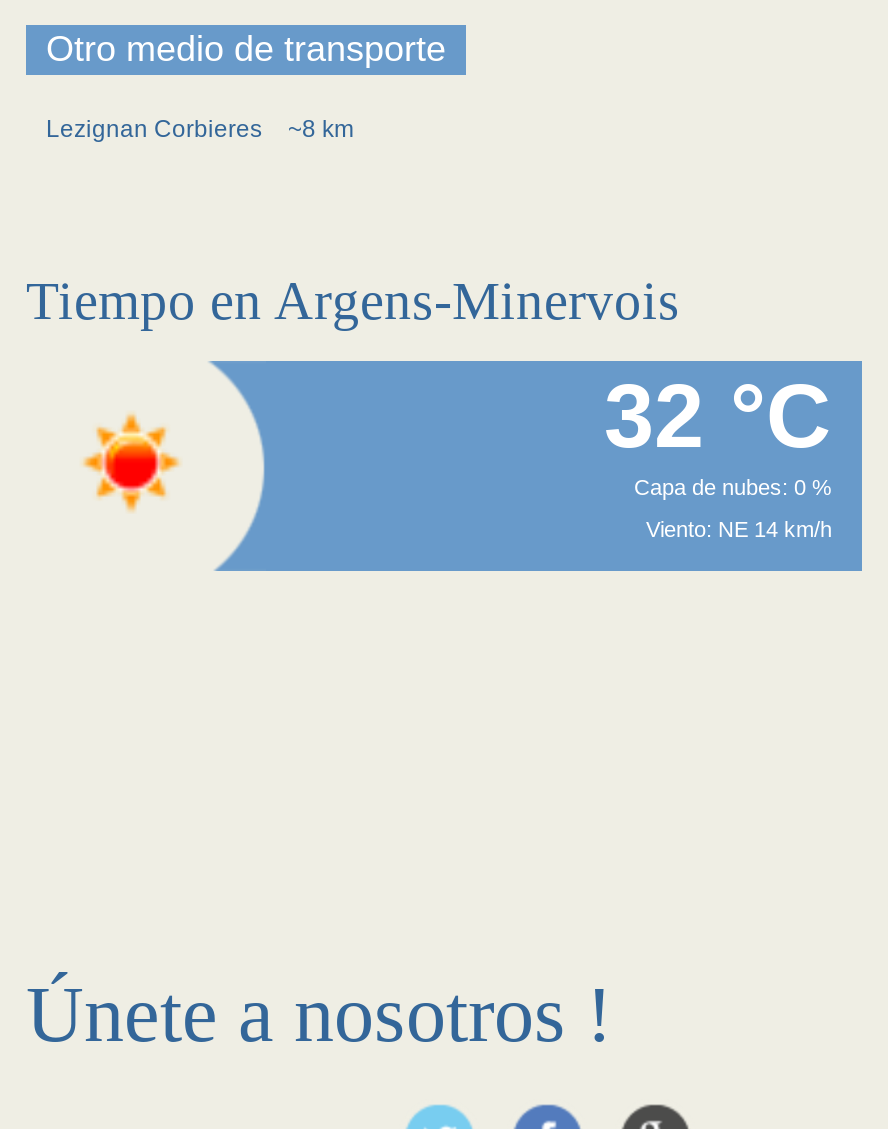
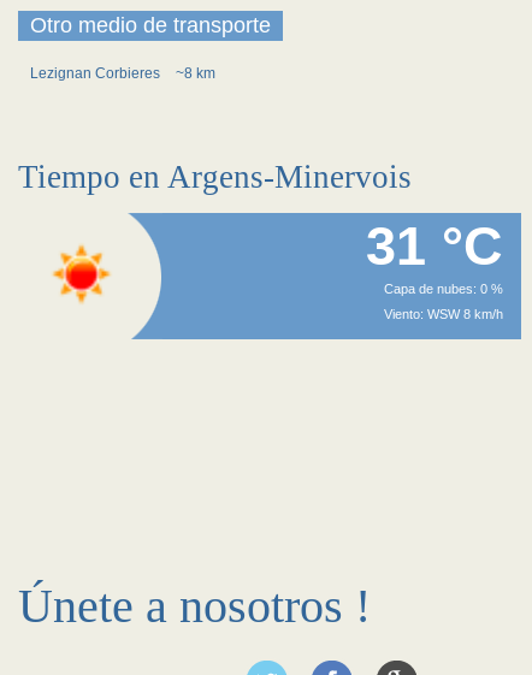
[604,365,832,467] 32 °C -> [366,215,503,277] 31 °C
[646,517,832,541] Viento: NE 14 km/h -> [384,307,503,321] Viento: WSW 8 km/h

